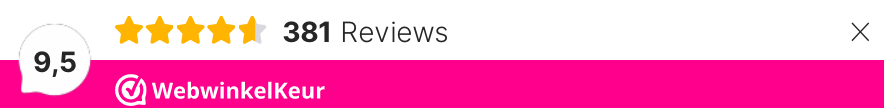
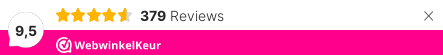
[282,13,448,47] 381 Reviews -> [140,6,224,23] 379 Reviews

